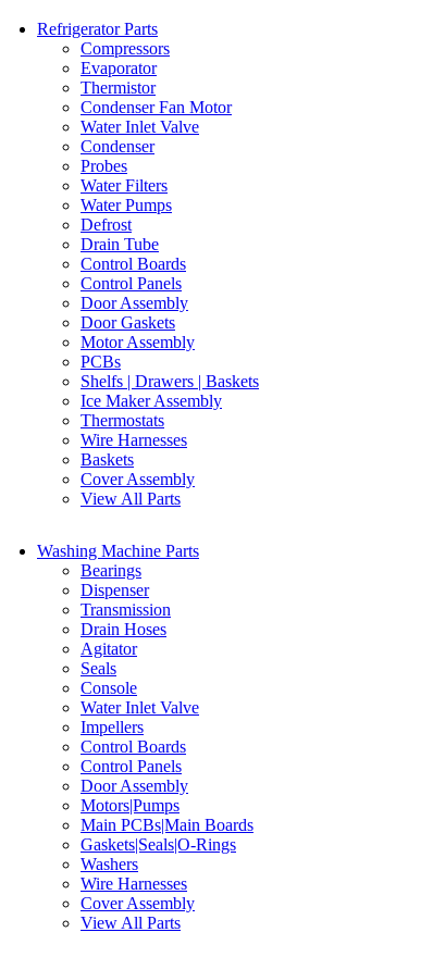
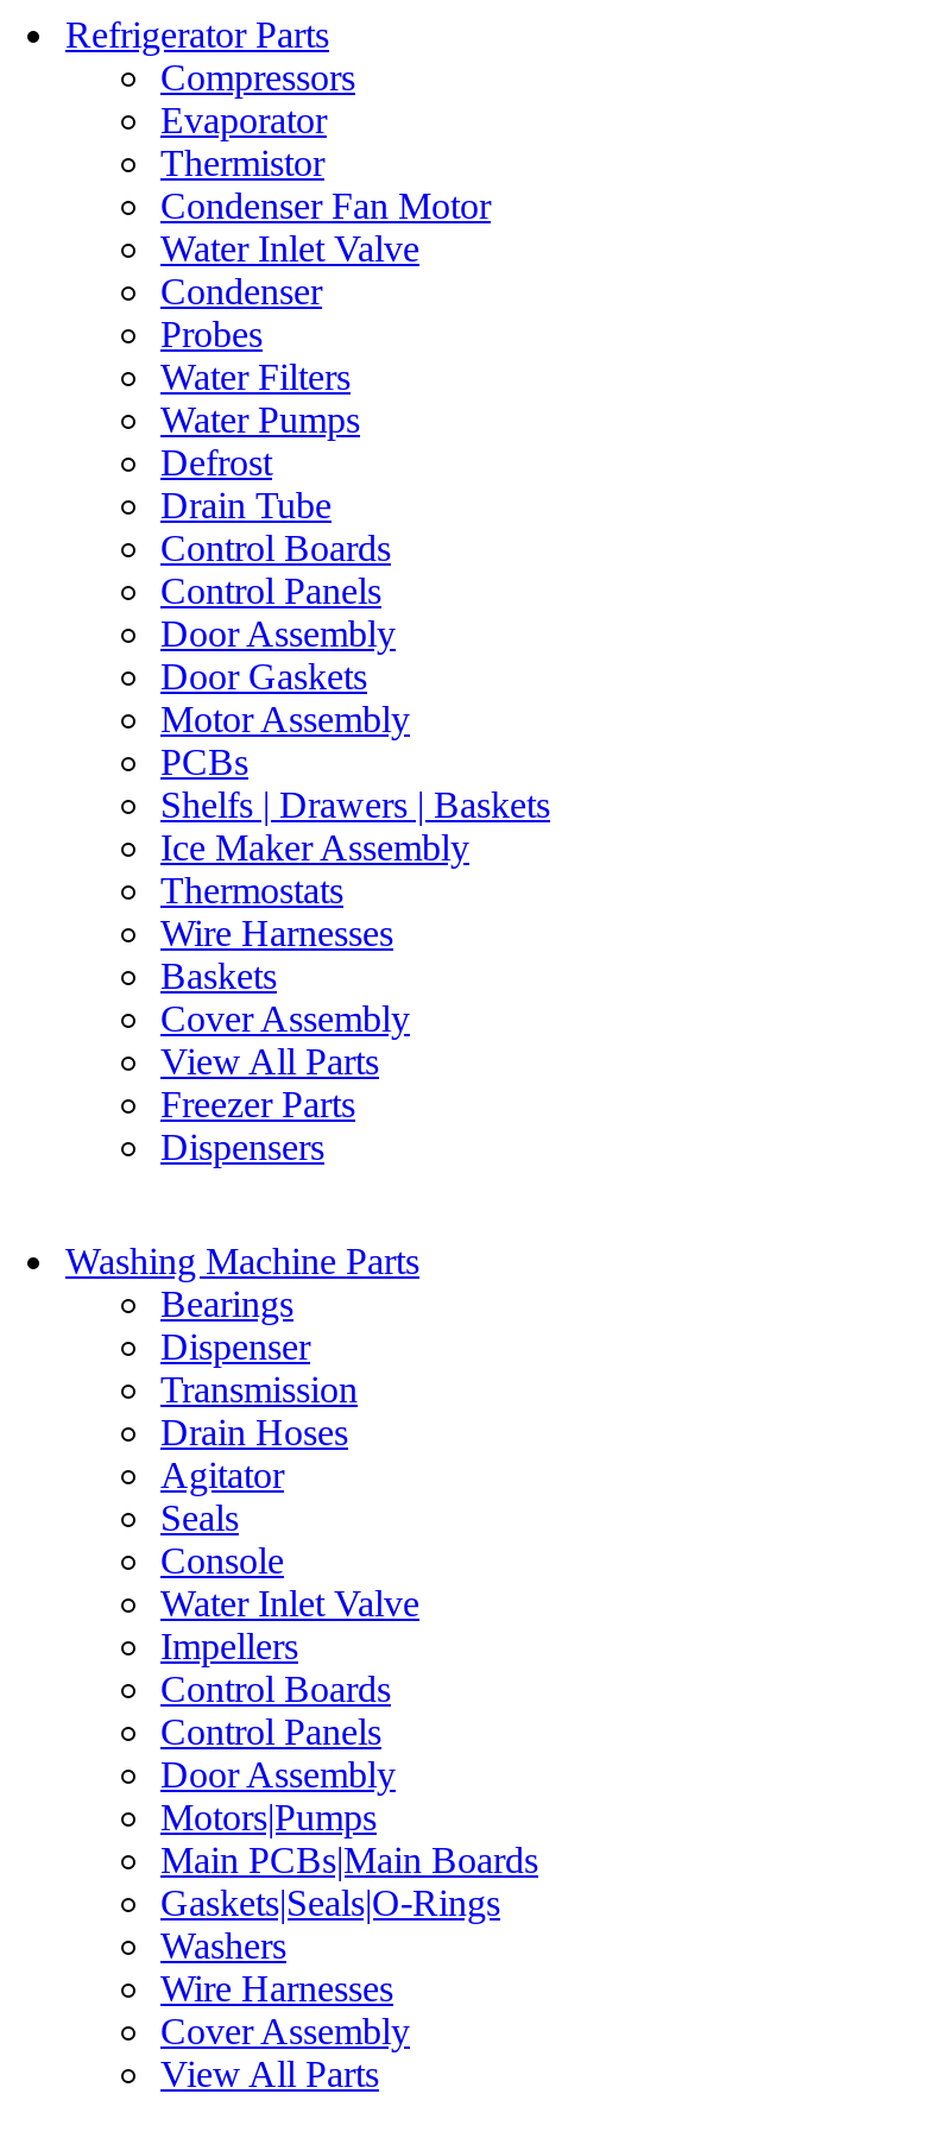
none -> [160,1084,355,1167] Freezer Parts | Dispensers

